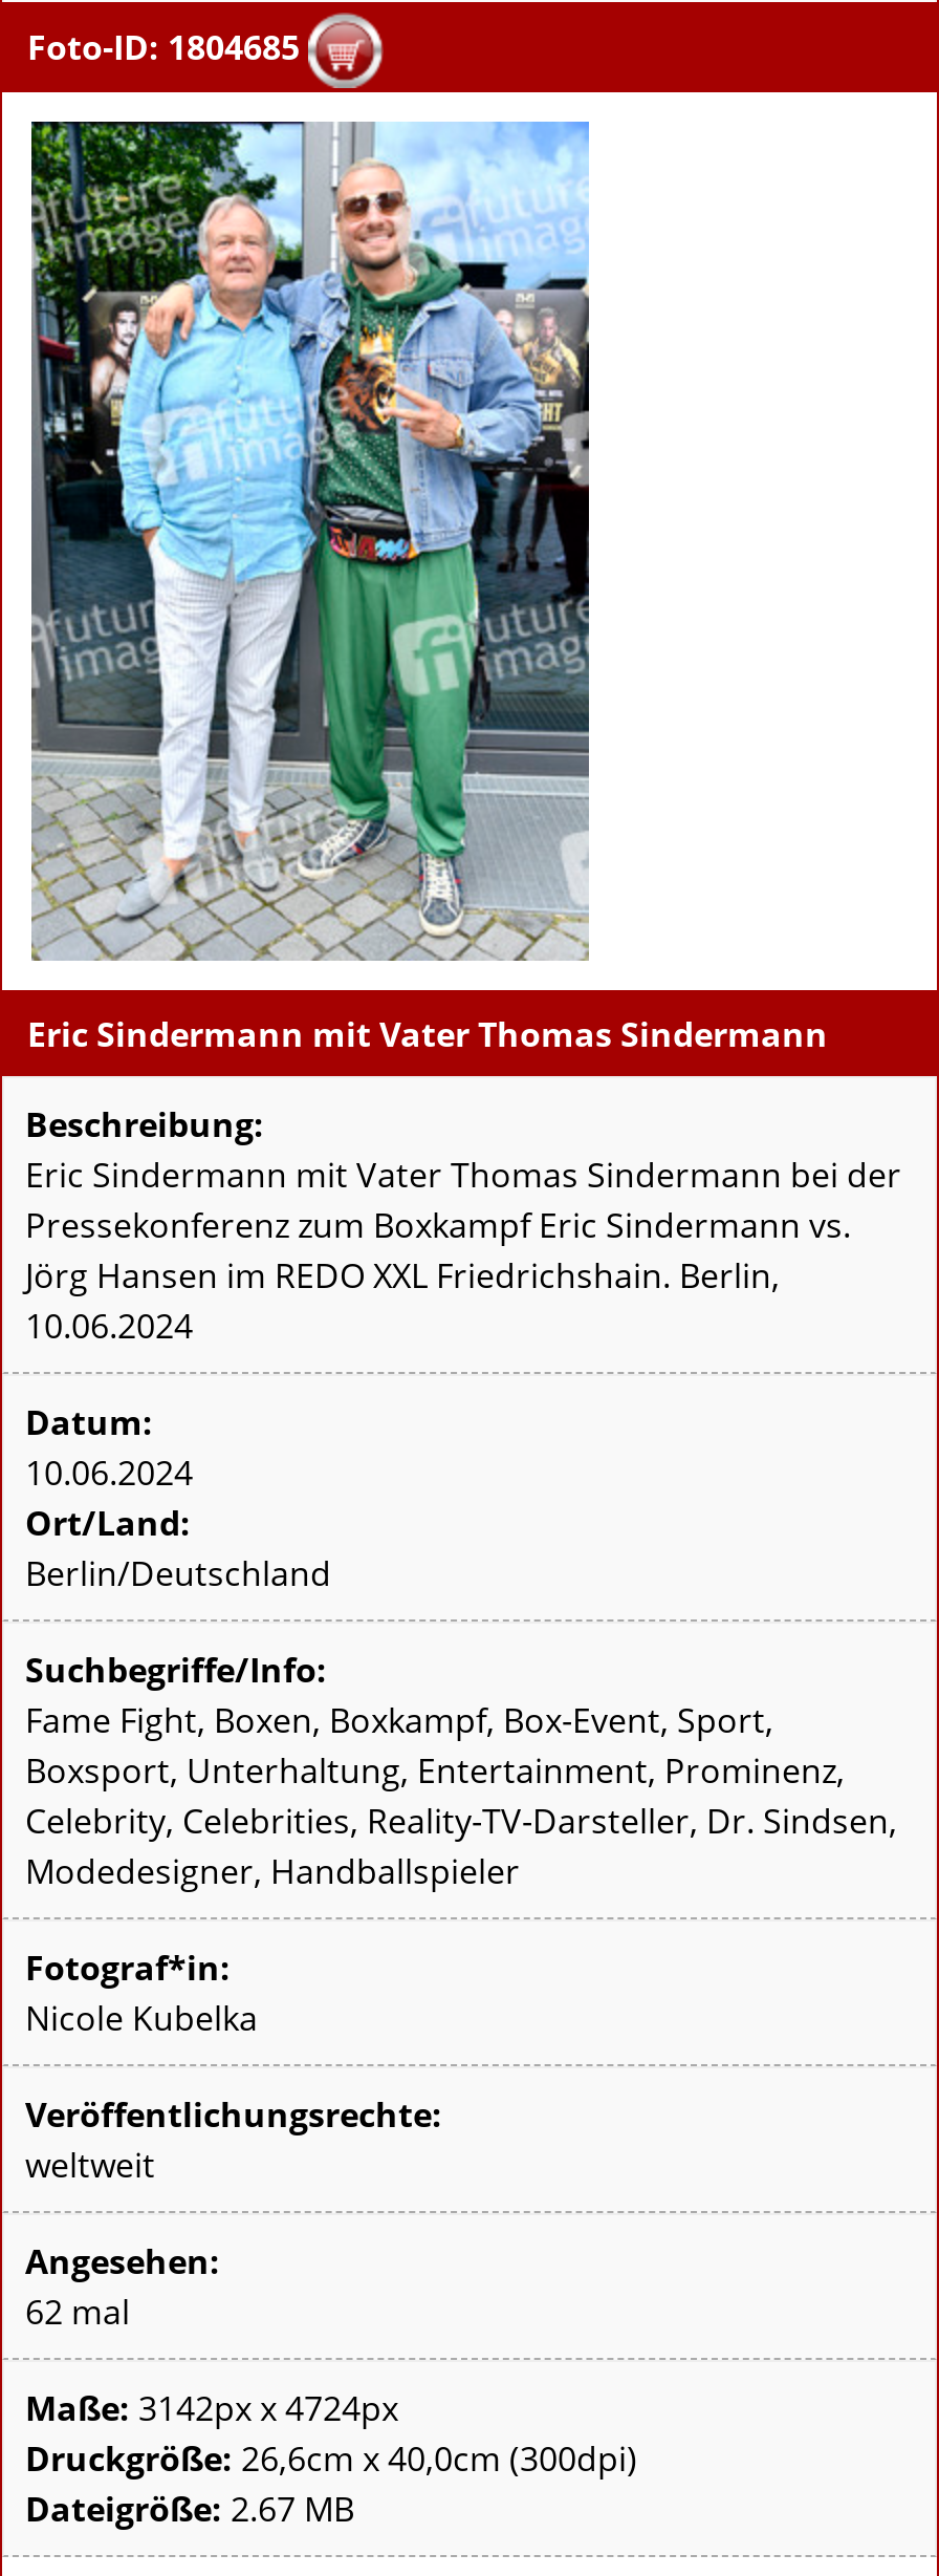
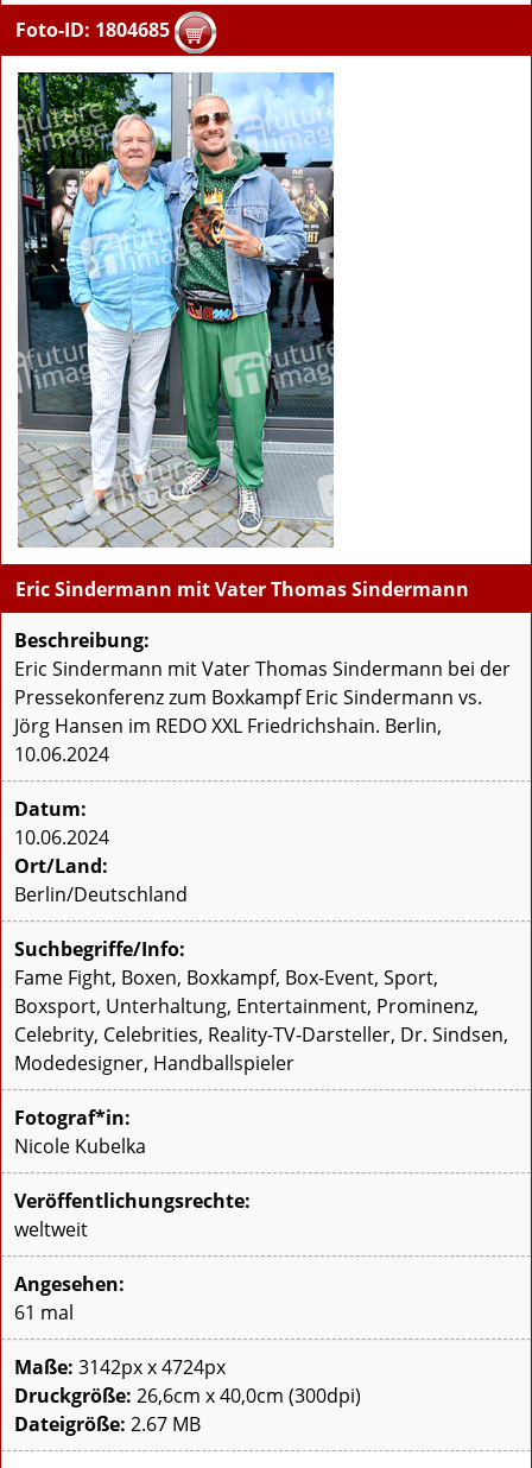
[25,2289,130,2335] 62 mal -> [14,1299,74,1326] 61 mal

